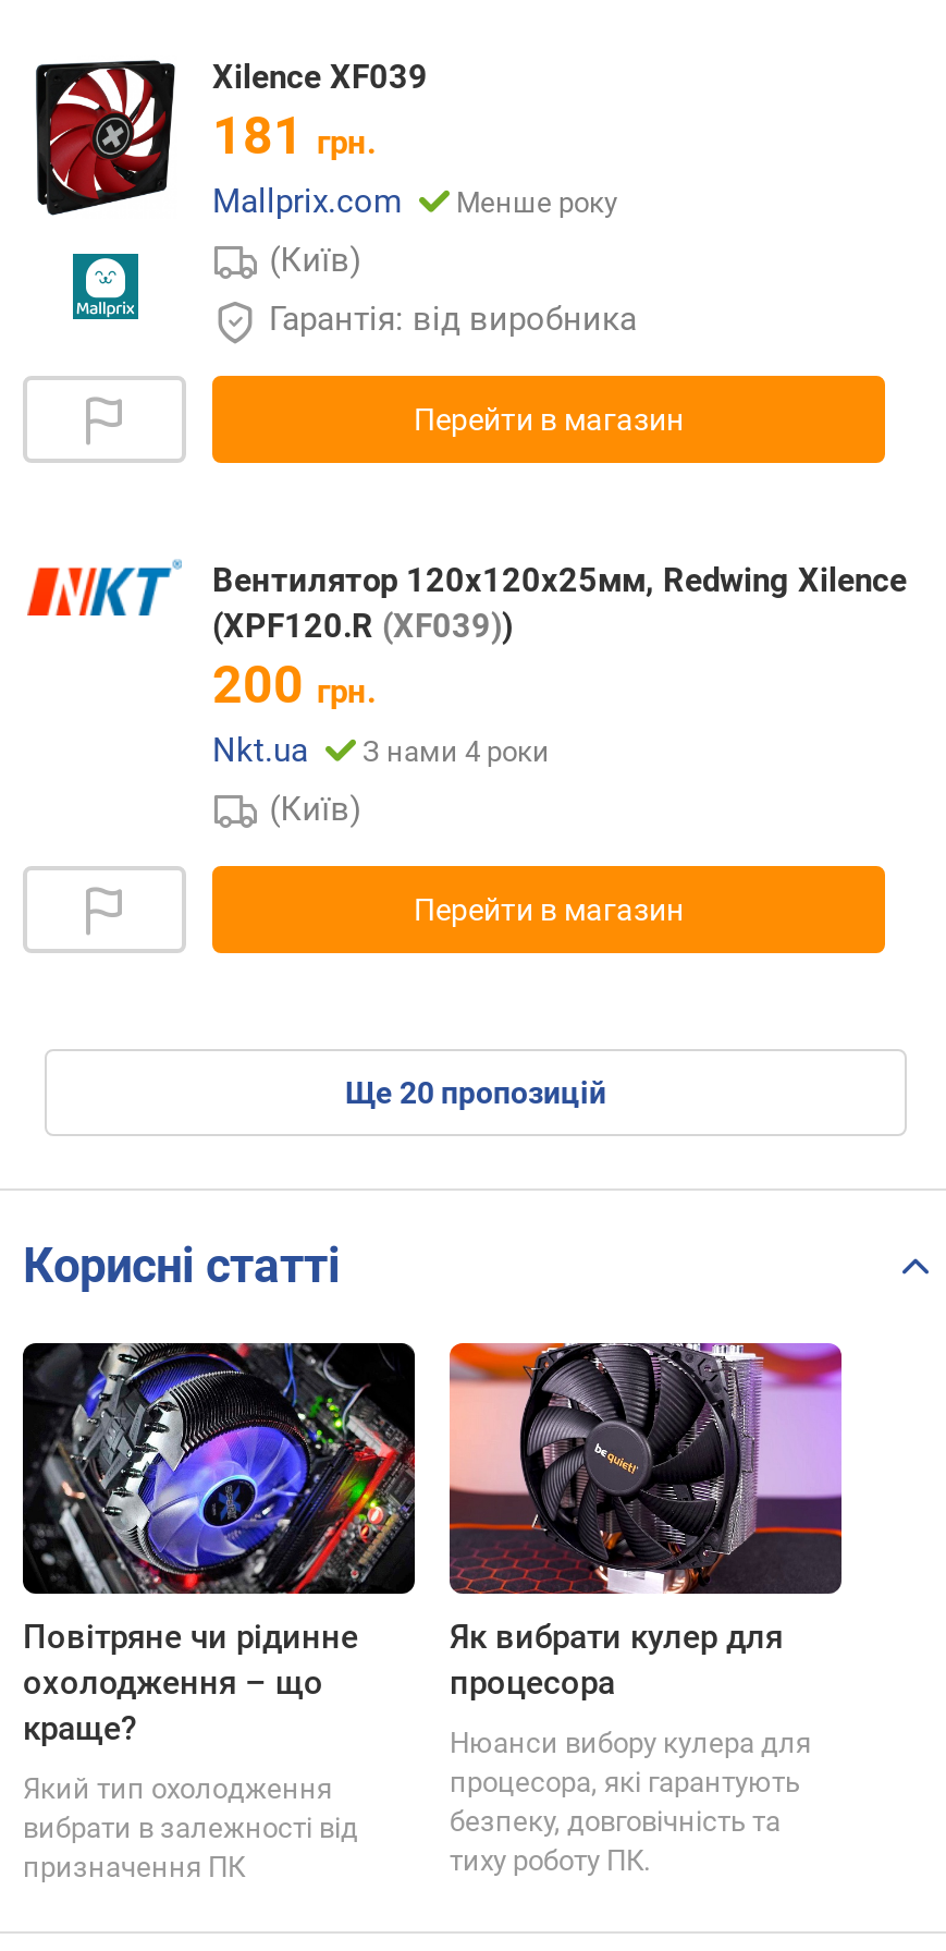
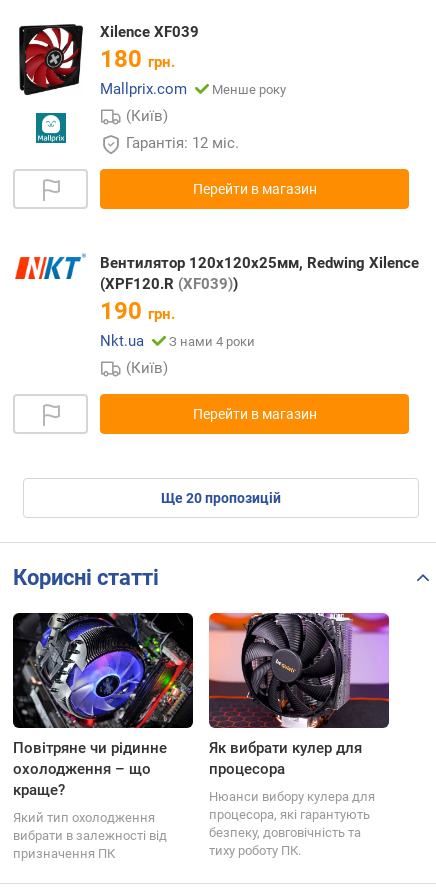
[212,106,376,167] 181 грн. -> [100,45,175,73] 180 грн.
[269,300,637,339] Гарантія: від виробника -> [126,134,243,152] Гарантія: 12 міс.
[212,655,376,716] 200 грн. -> [100,297,175,325] 190 грн.

